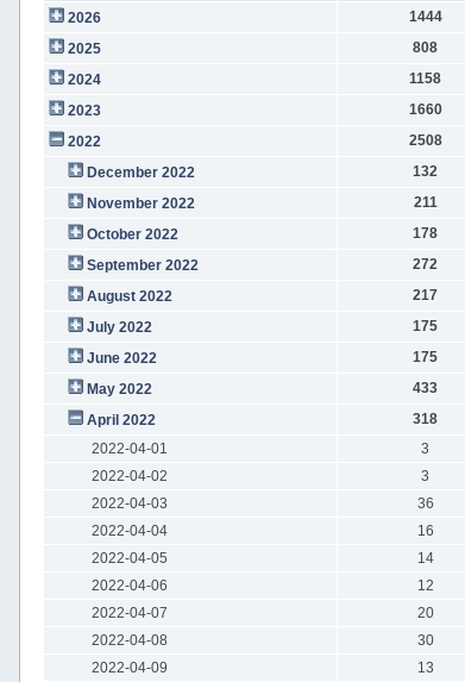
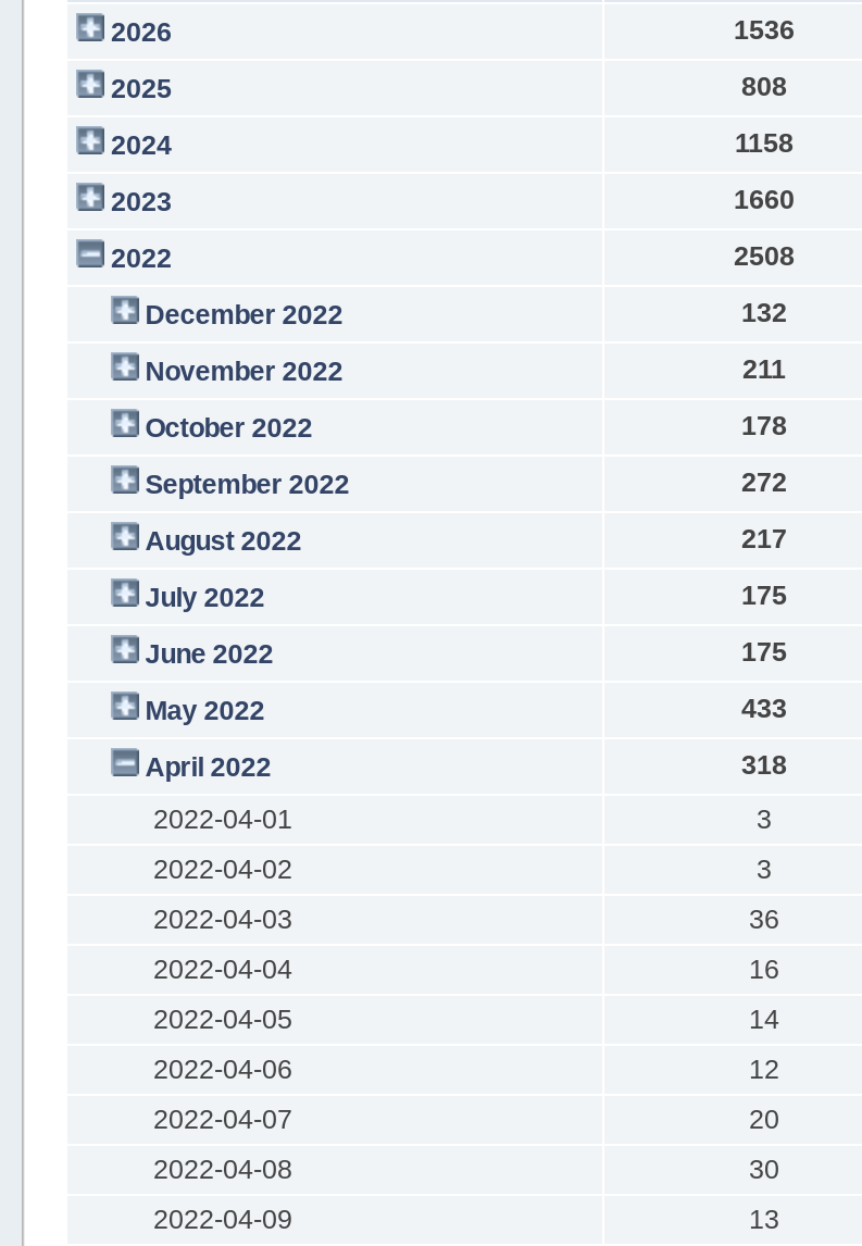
[409,8,442,25] 1444 -> [734,15,795,45] 1536

